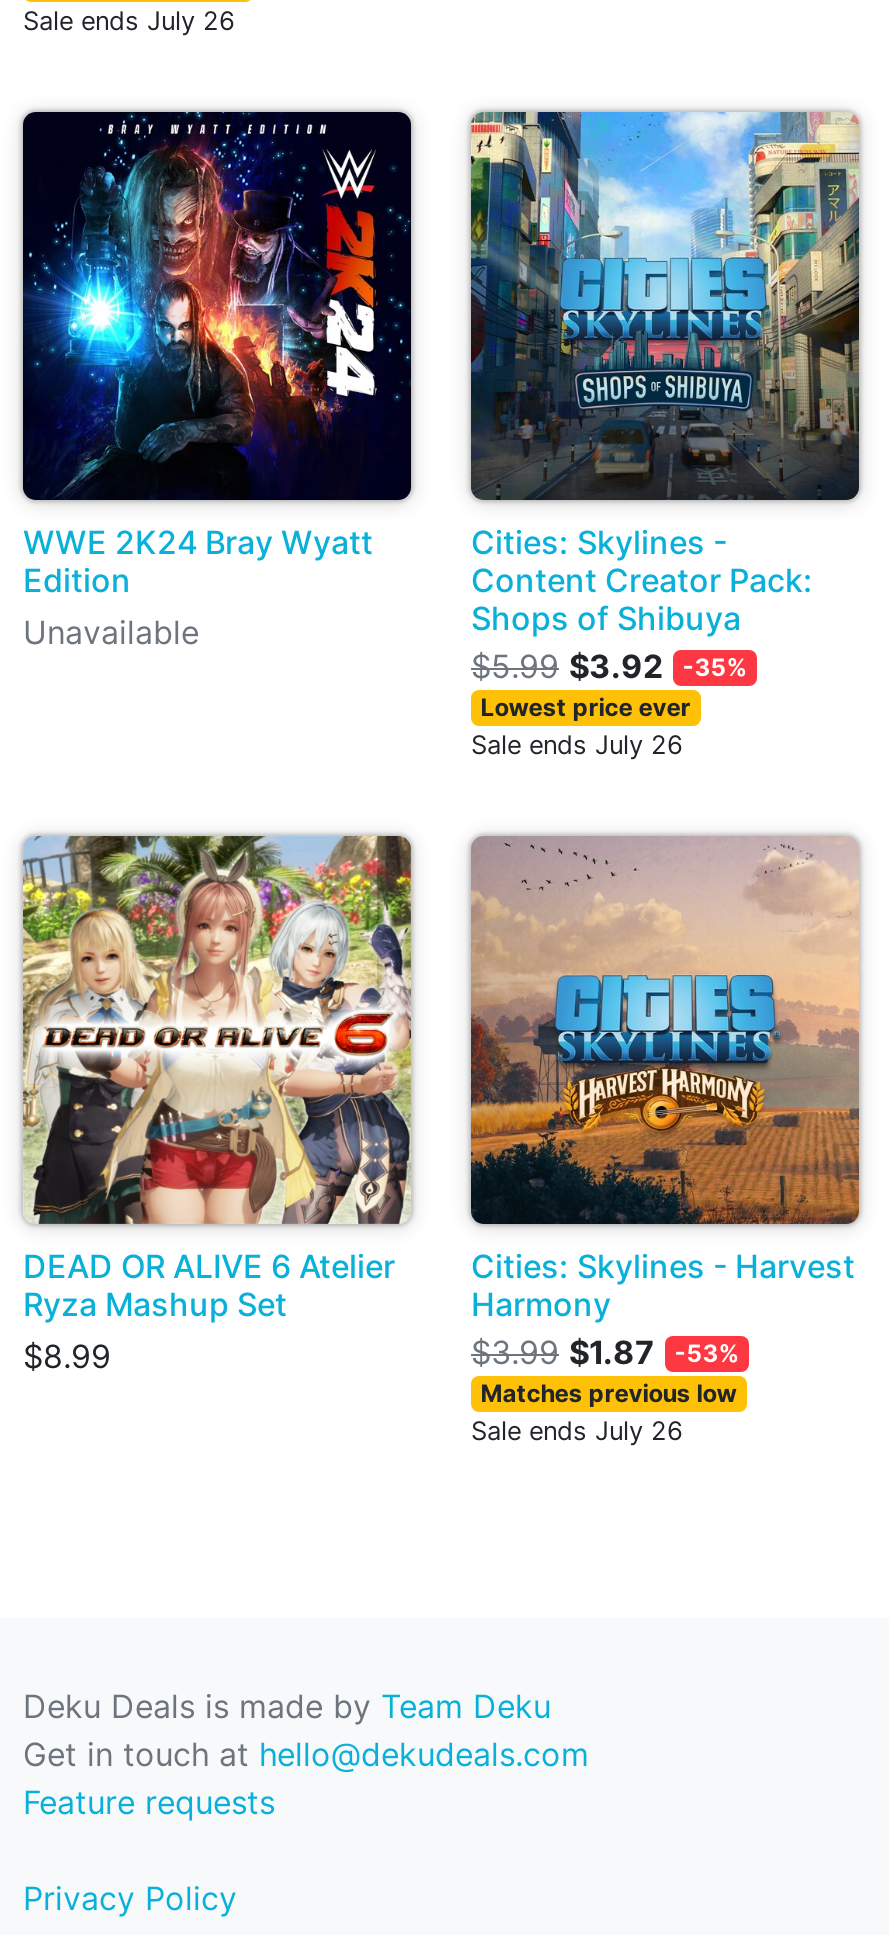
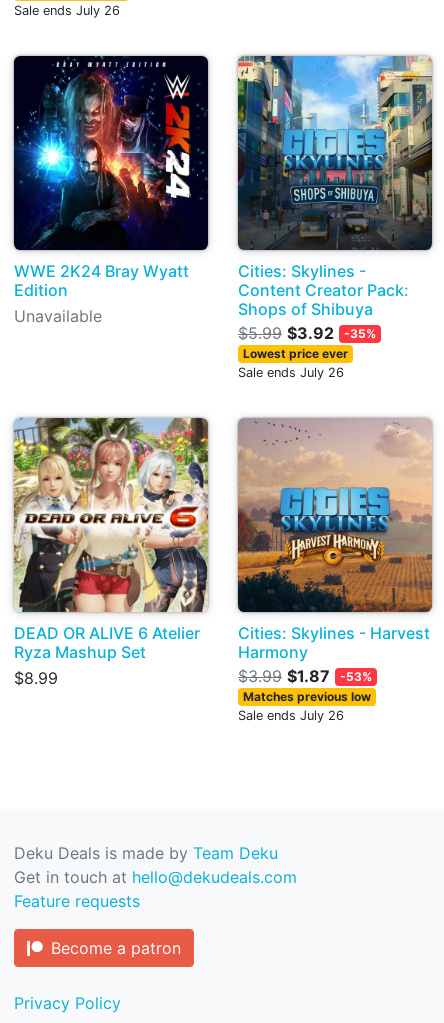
none -> [51,938,181,958] Become a patron

